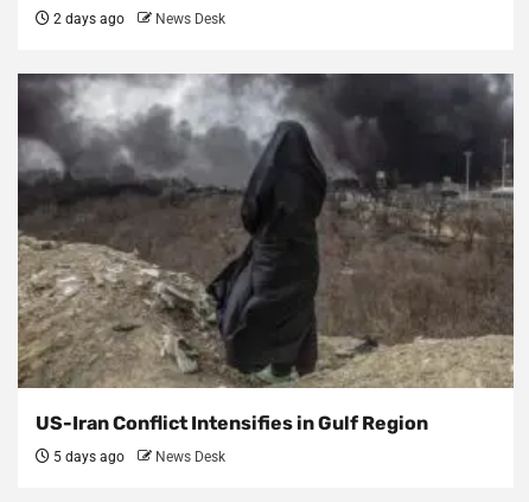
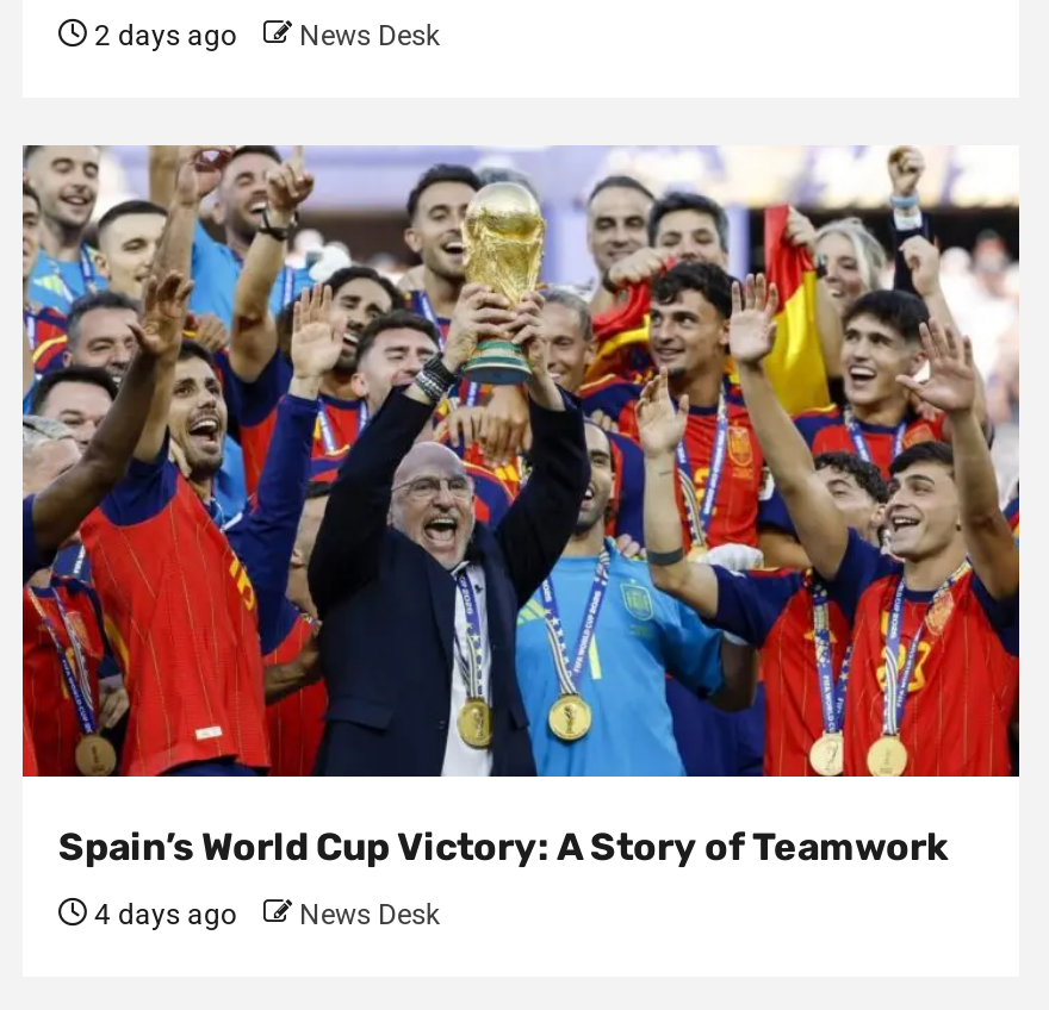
[17,72,515,434] [image] | US-Iran Conflict Intensifies in Gulf Region -> [20,145,1022,869] [image] | Spain’s World Cup Victory: A Story of Teamwork
[50,449,225,465] 5 days ago News Desk -> [87,898,440,931] 4 days ago News Desk

